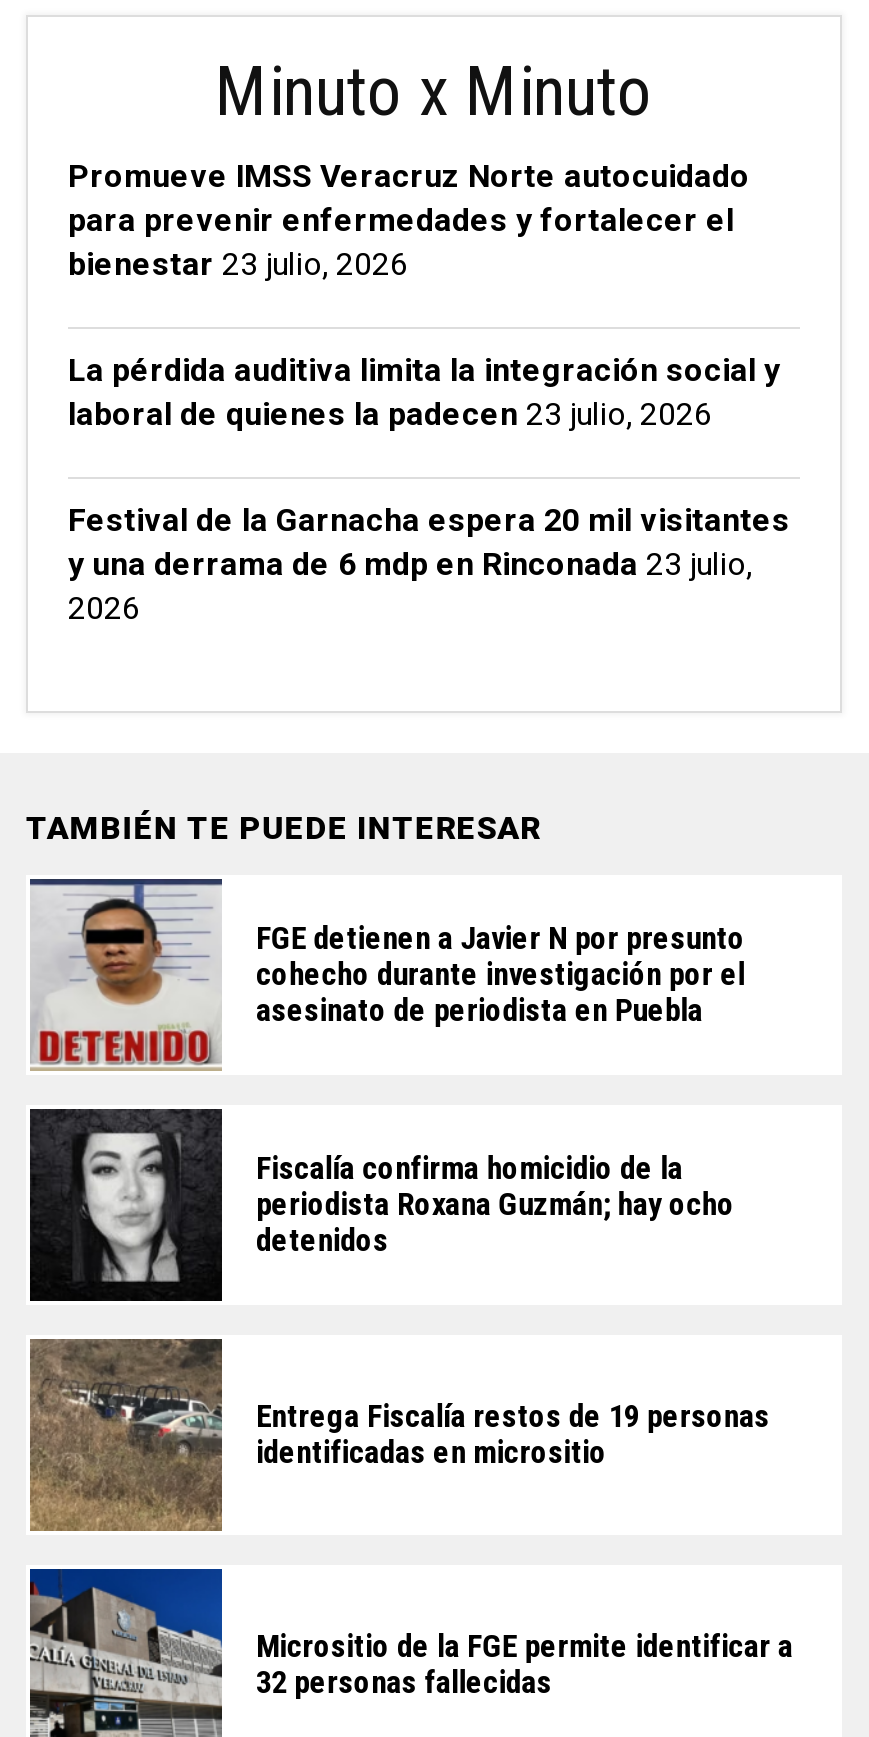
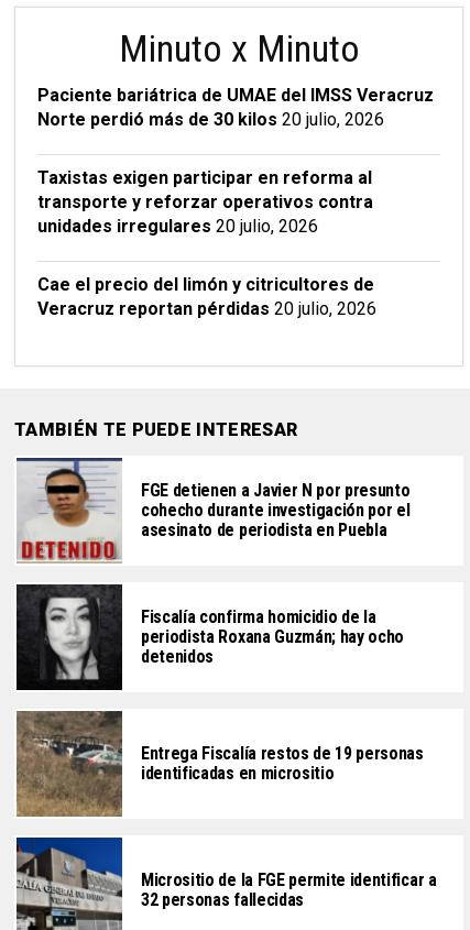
[68,156,750,282] Promueve IMSS Veracruz Norte autocuidado | para prevenir enfermedades y fortalecer el | bienestar 23 julio, 2026 -> [37,84,434,129] Paciente bariátrica de UMAE del IMSS Veracruz | Norte perdió más de 30 kilos 20 julio, 2026
[68,350,780,432] La pérdida auditiva limita la integración social y | laboral de quienes la padecen 23 julio, 2026 -> [37,167,373,236] Taxistas exigen participar en reforma al | transporte y reforzar operativos contra | unidades irregulares 20 julio, 2026
[68,500,790,626] Festival de la Garnacha espera 20 mil visitantes | y una derrama de 6 mdp en Rinconada 23 julio, | 2026 -> [37,274,376,319] Cae el precio del limón y citricultores de | Veracruz reportan pérdidas 20 julio, 2026

